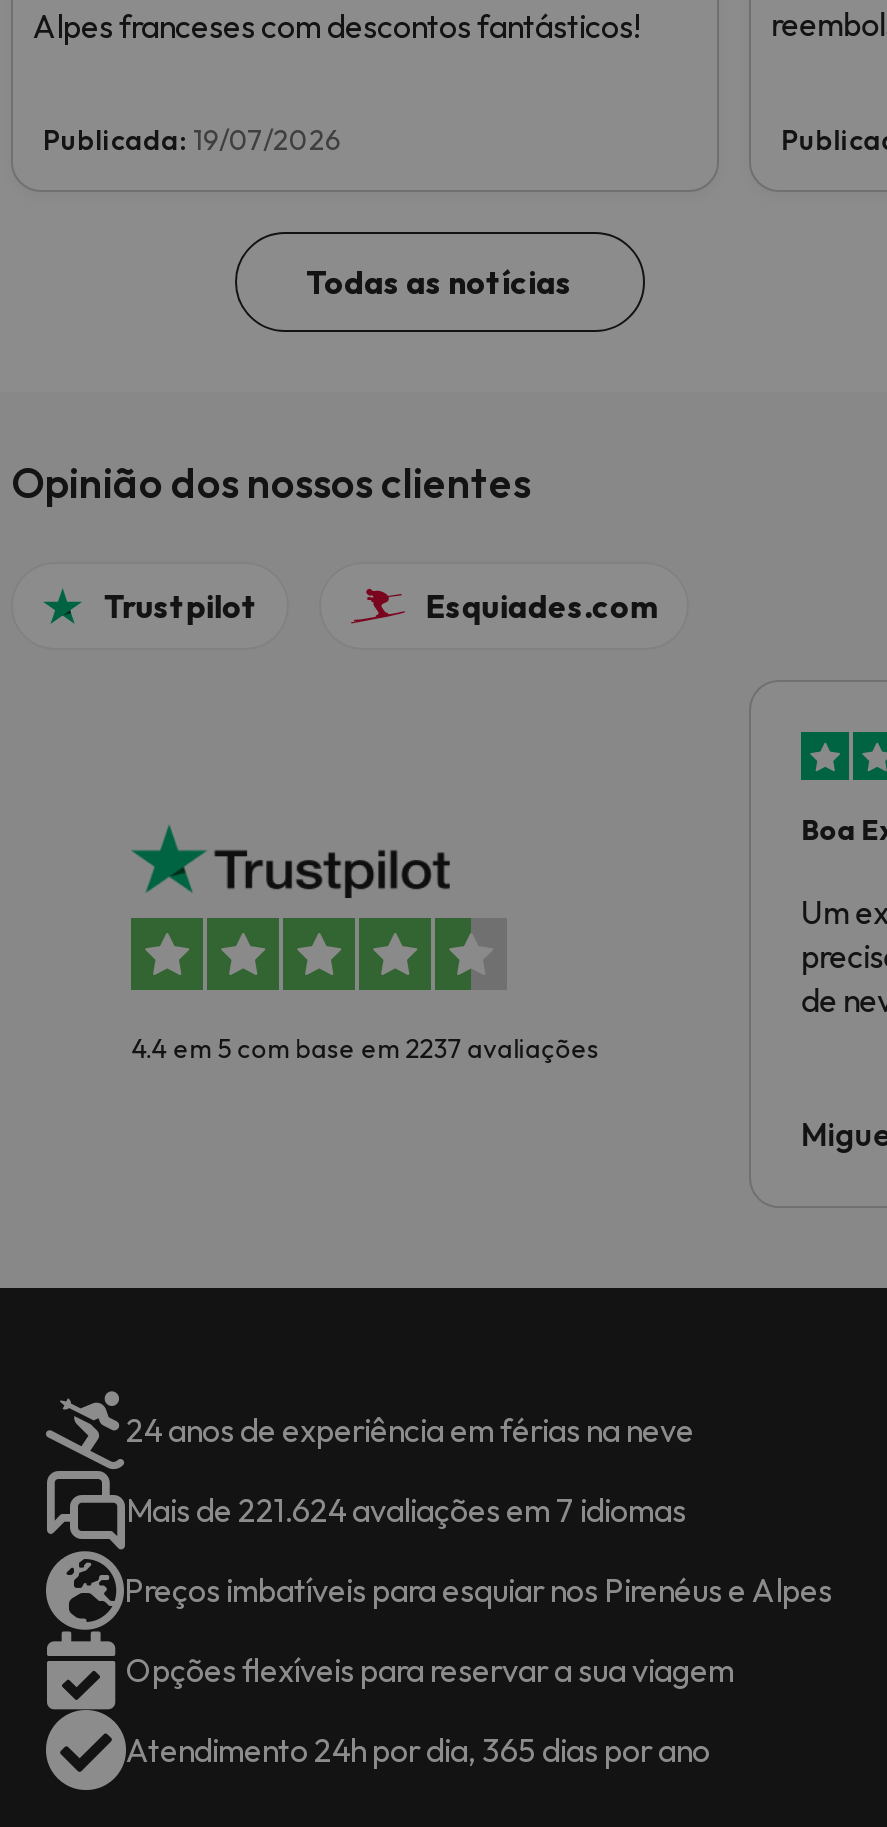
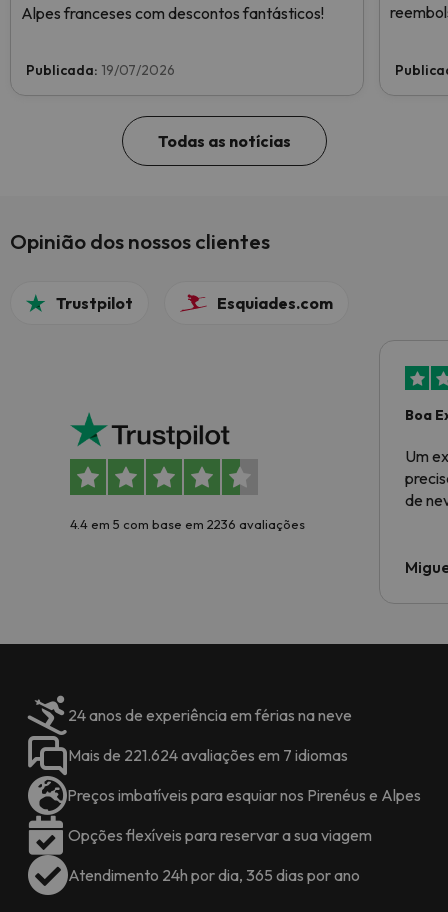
[131,1033,599,1065] 4.4 em 5 com base em 2237 avaliações -> [70,516,305,532] 4.4 em 5 com base em 2236 avaliações

